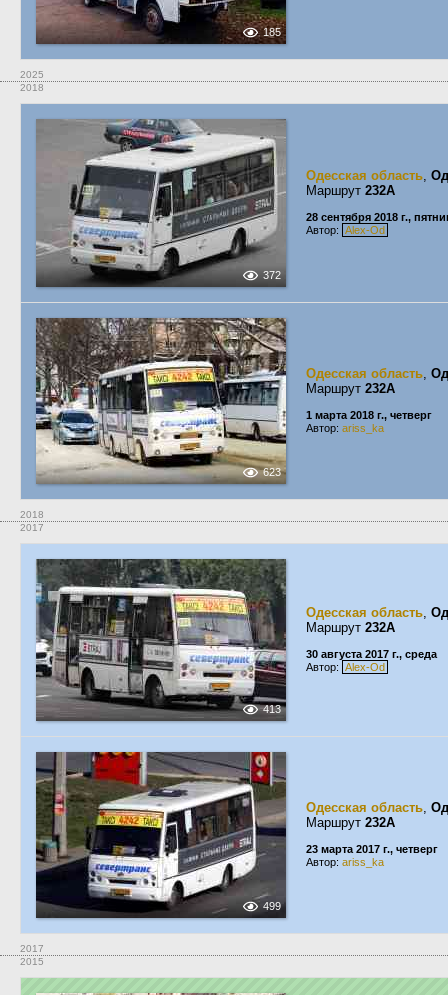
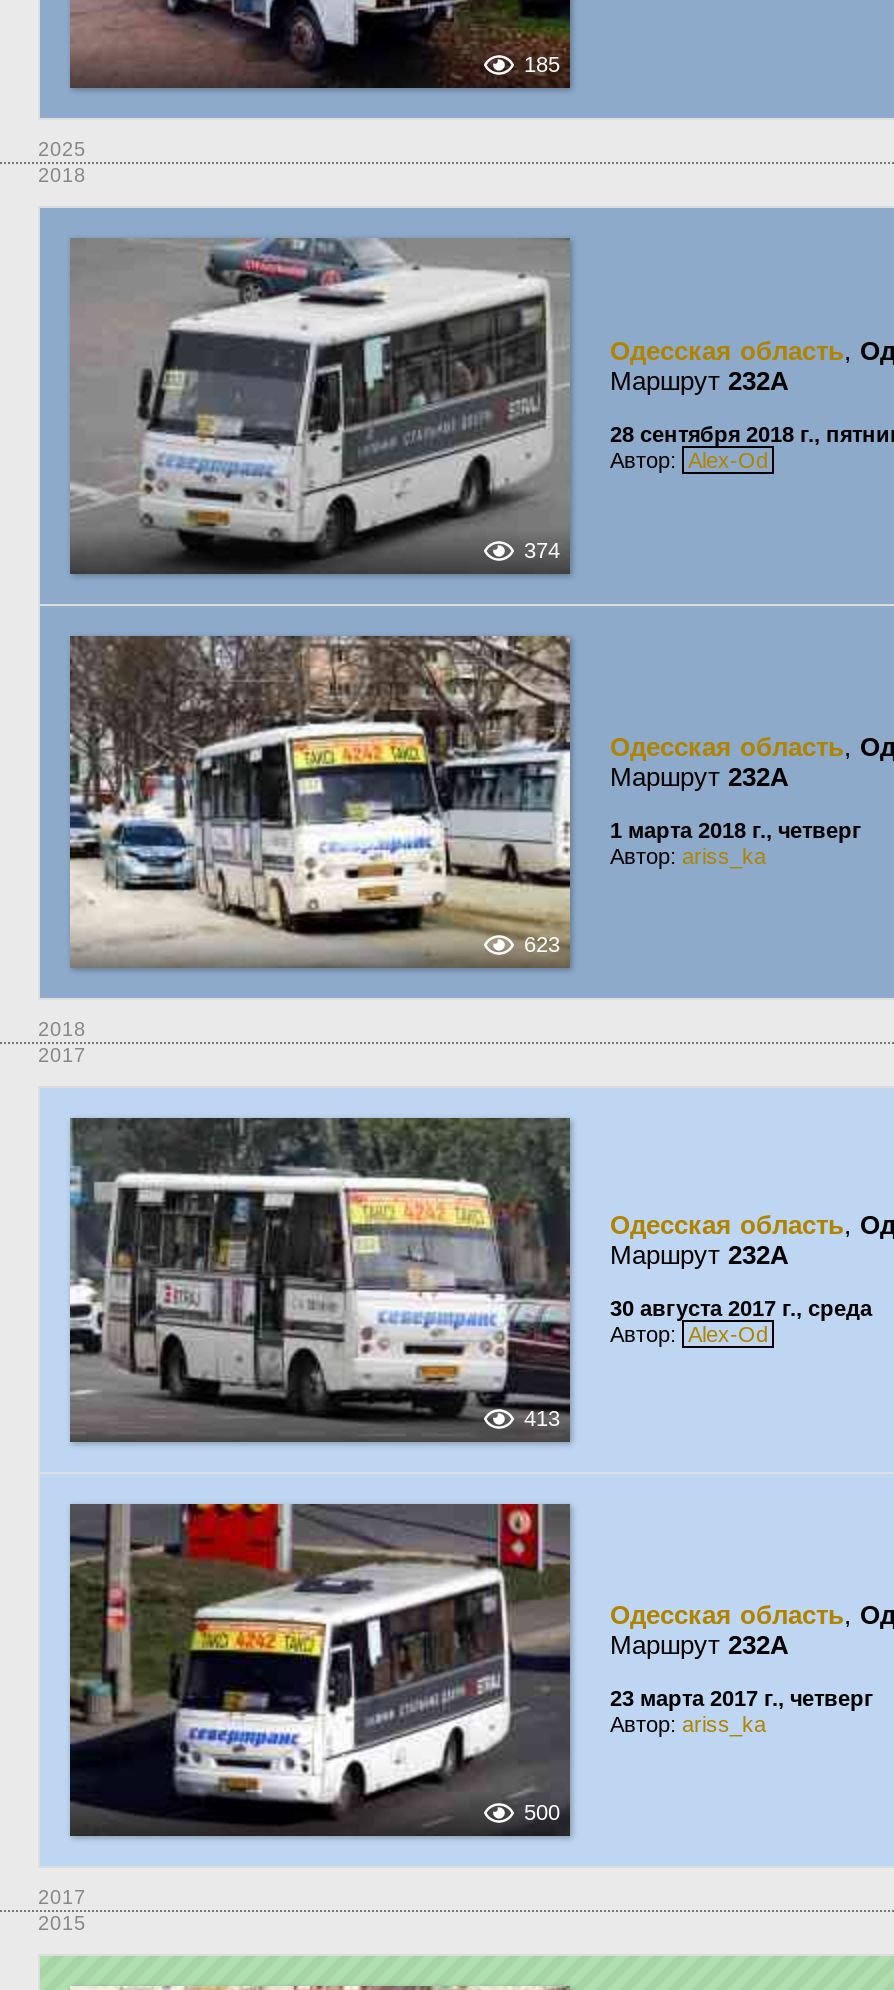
[263,269,281,281] 372 -> [524,538,560,562] 374
[263,900,281,912] 499 -> [524,1800,560,1824] 500

